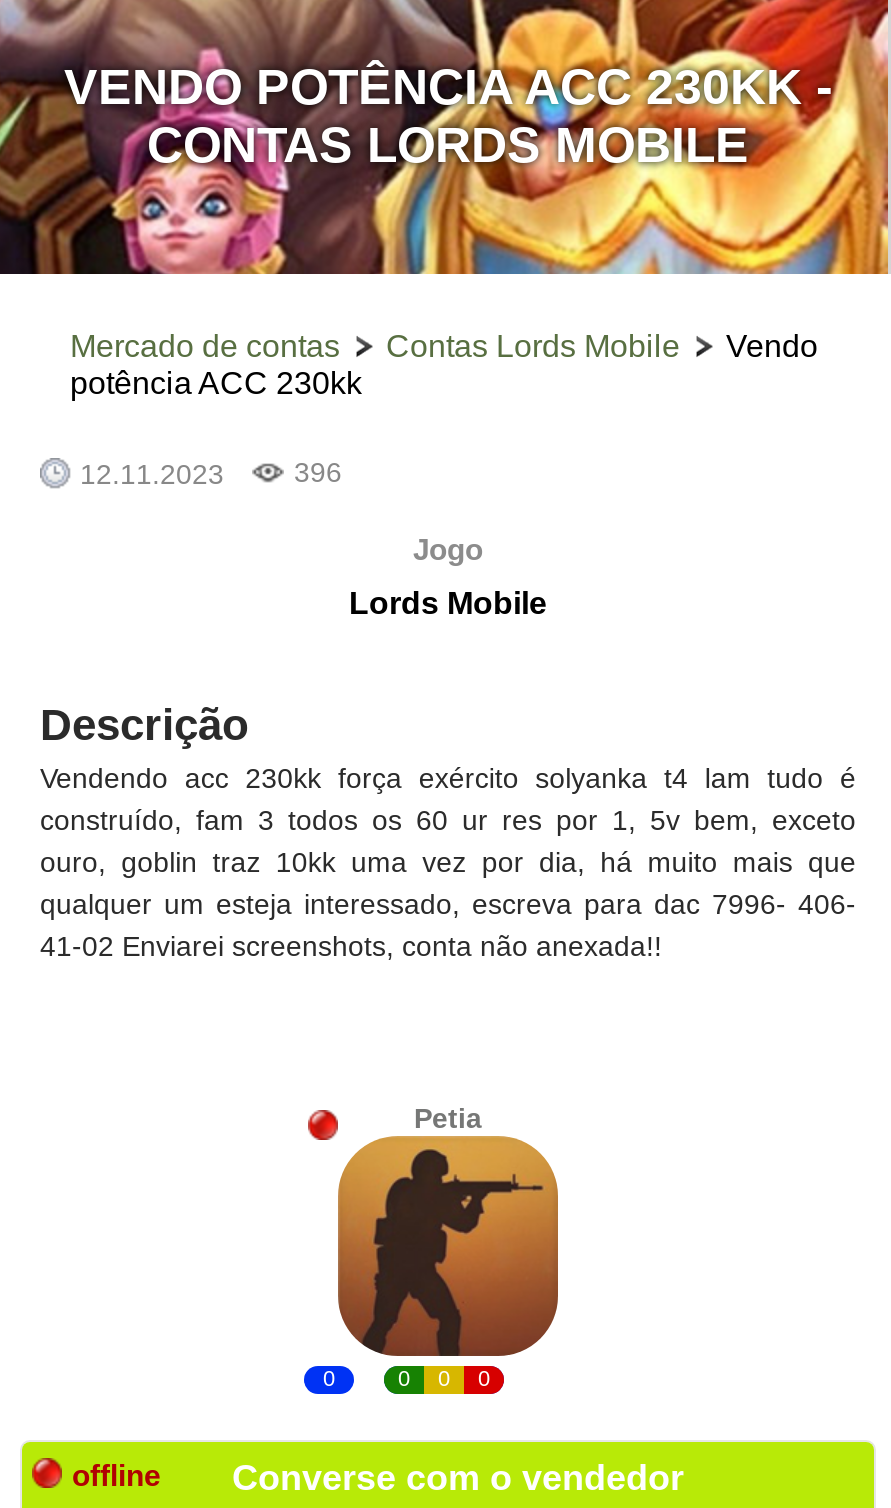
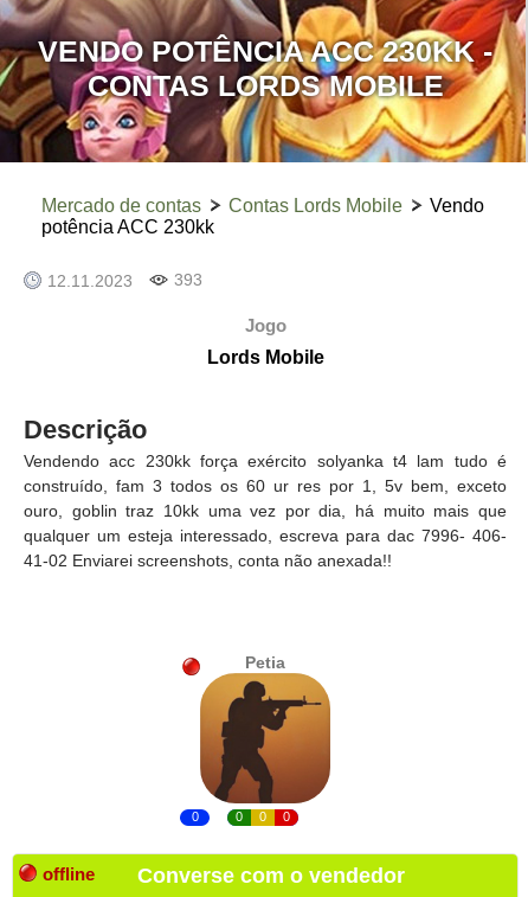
[72,455,342,489] 12.11.2023 396 -> [43,270,202,290] 12.11.2023 393

